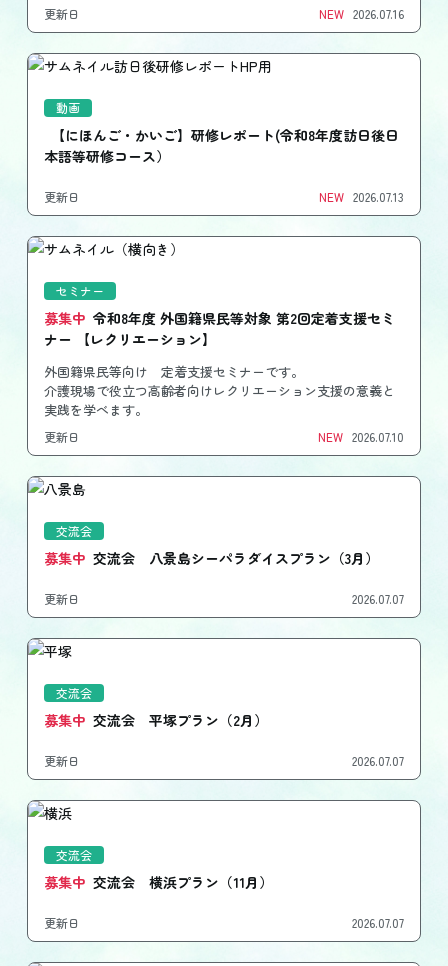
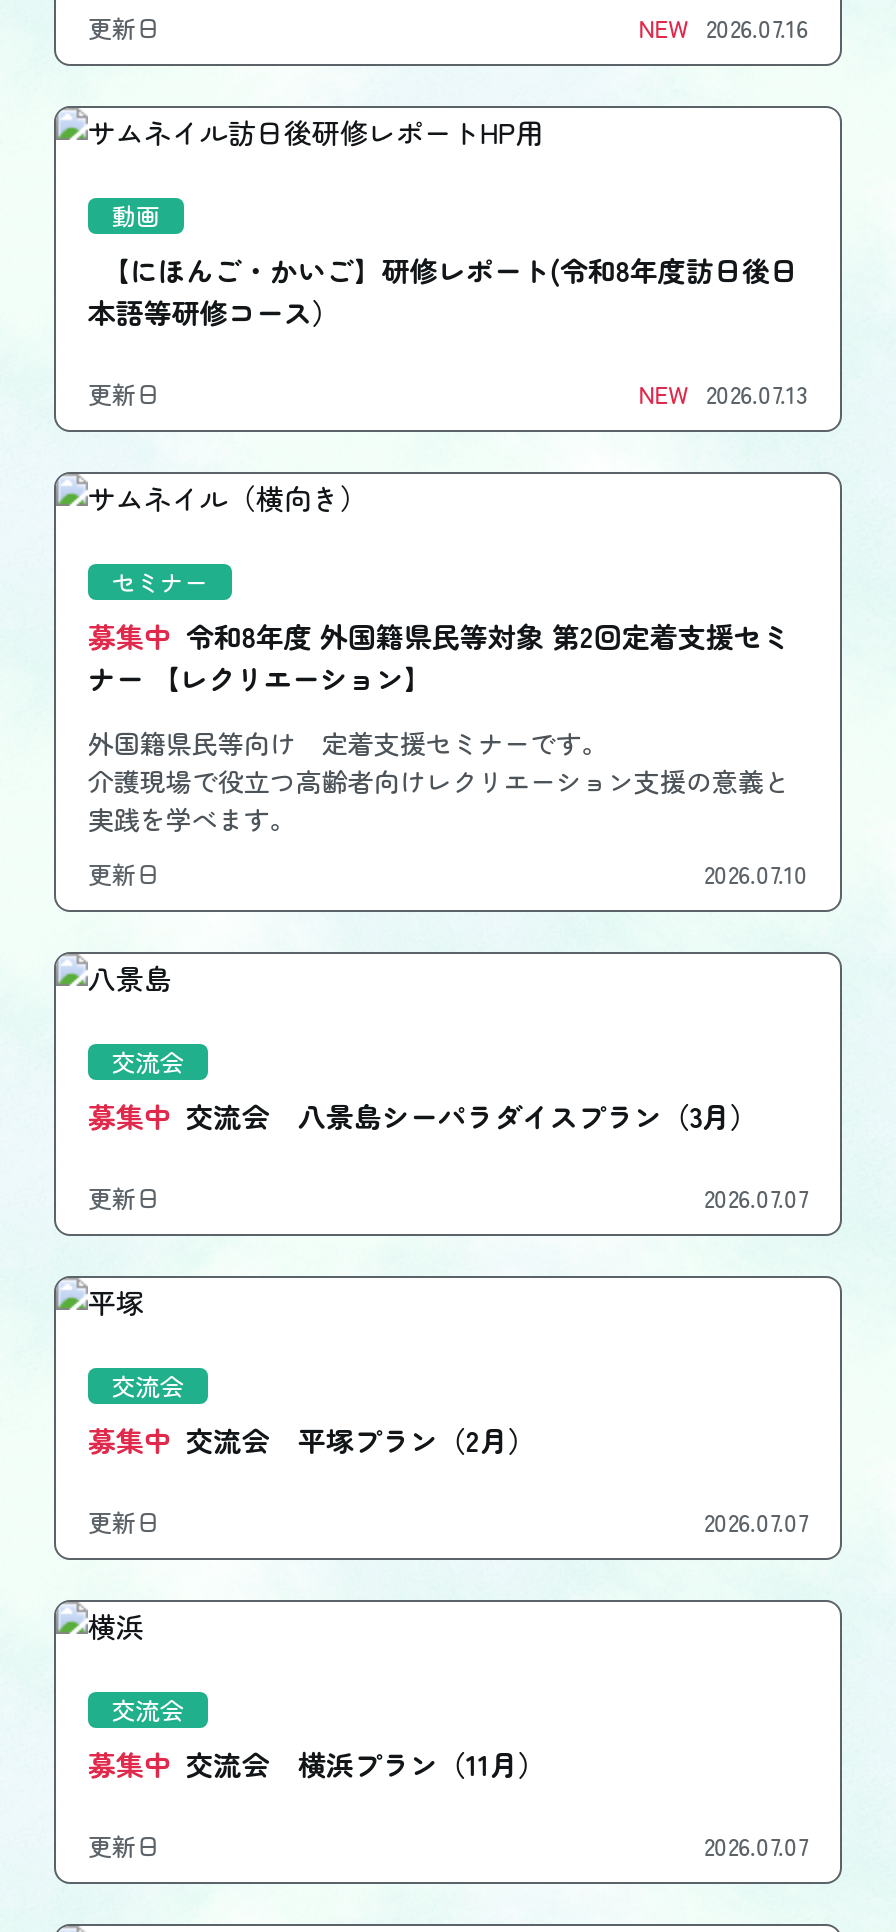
[318,428,404,445] NEW 2026.07.10 -> [704,857,808,891] 2026.07.10

